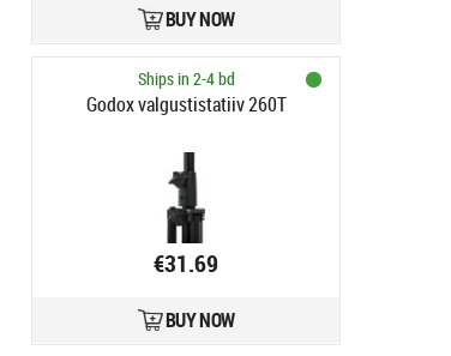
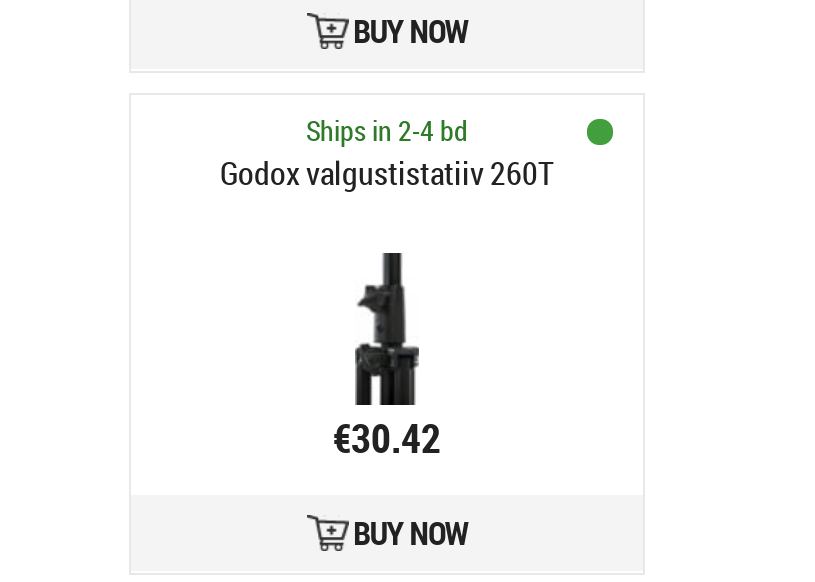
[154,247,218,279] €31.69 -> [333,411,441,465] €30.42

